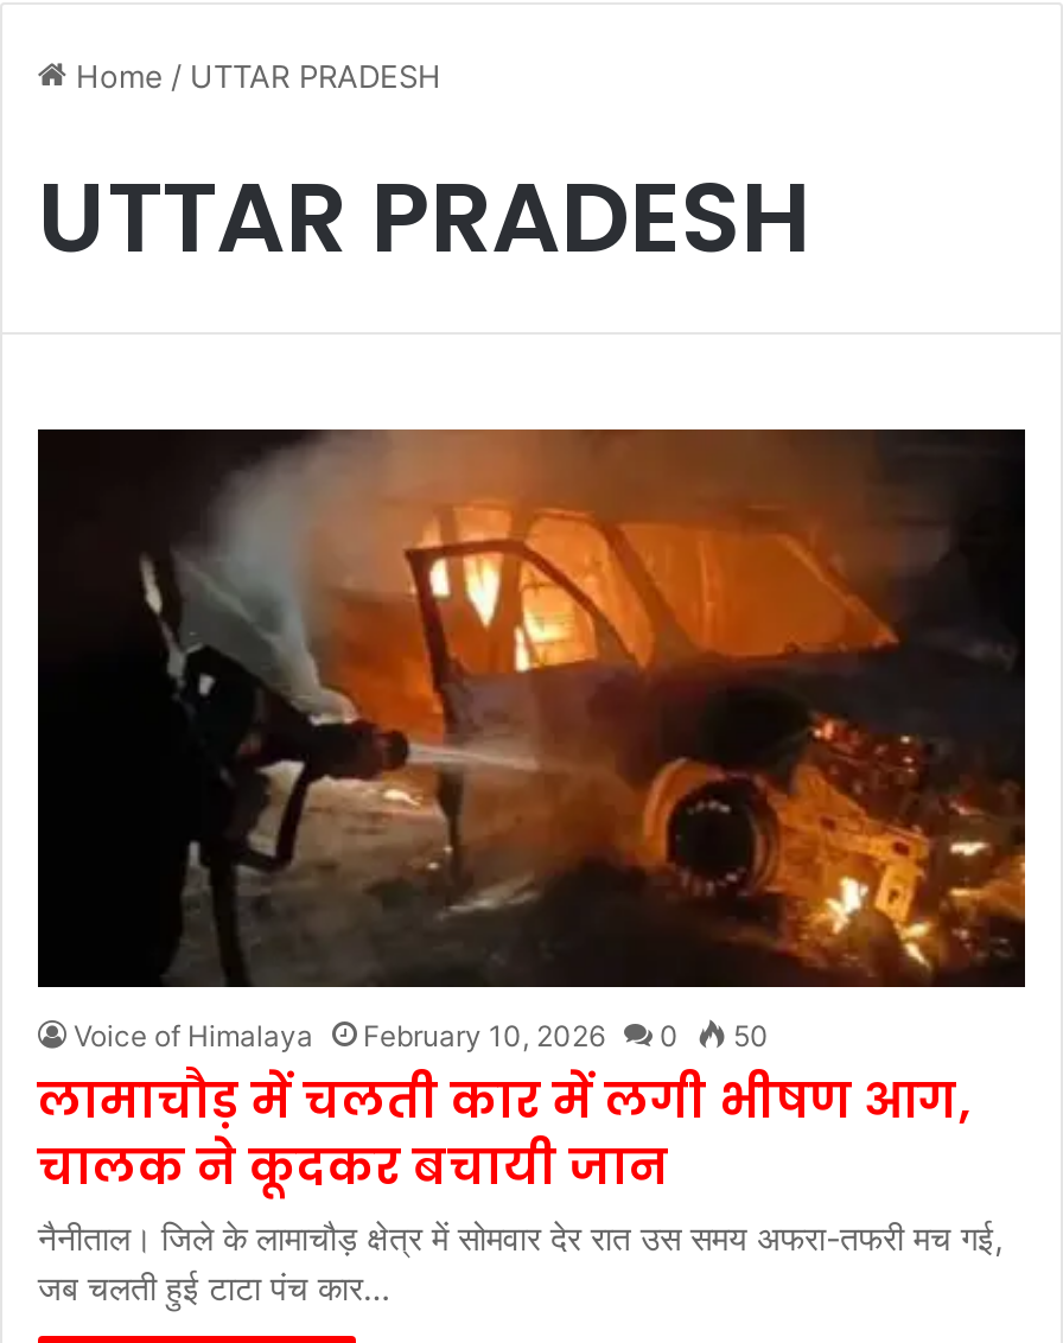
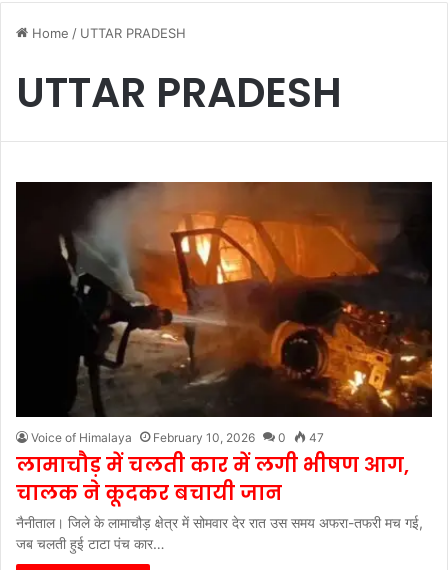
[74,1017,769,1053] Voice of Himalaya February 10, 2026 0 50 -> [31,430,324,445] Voice of Himalaya February 10, 2026 0 47

